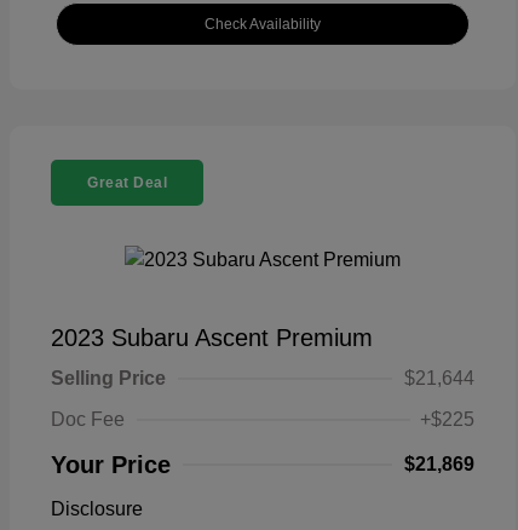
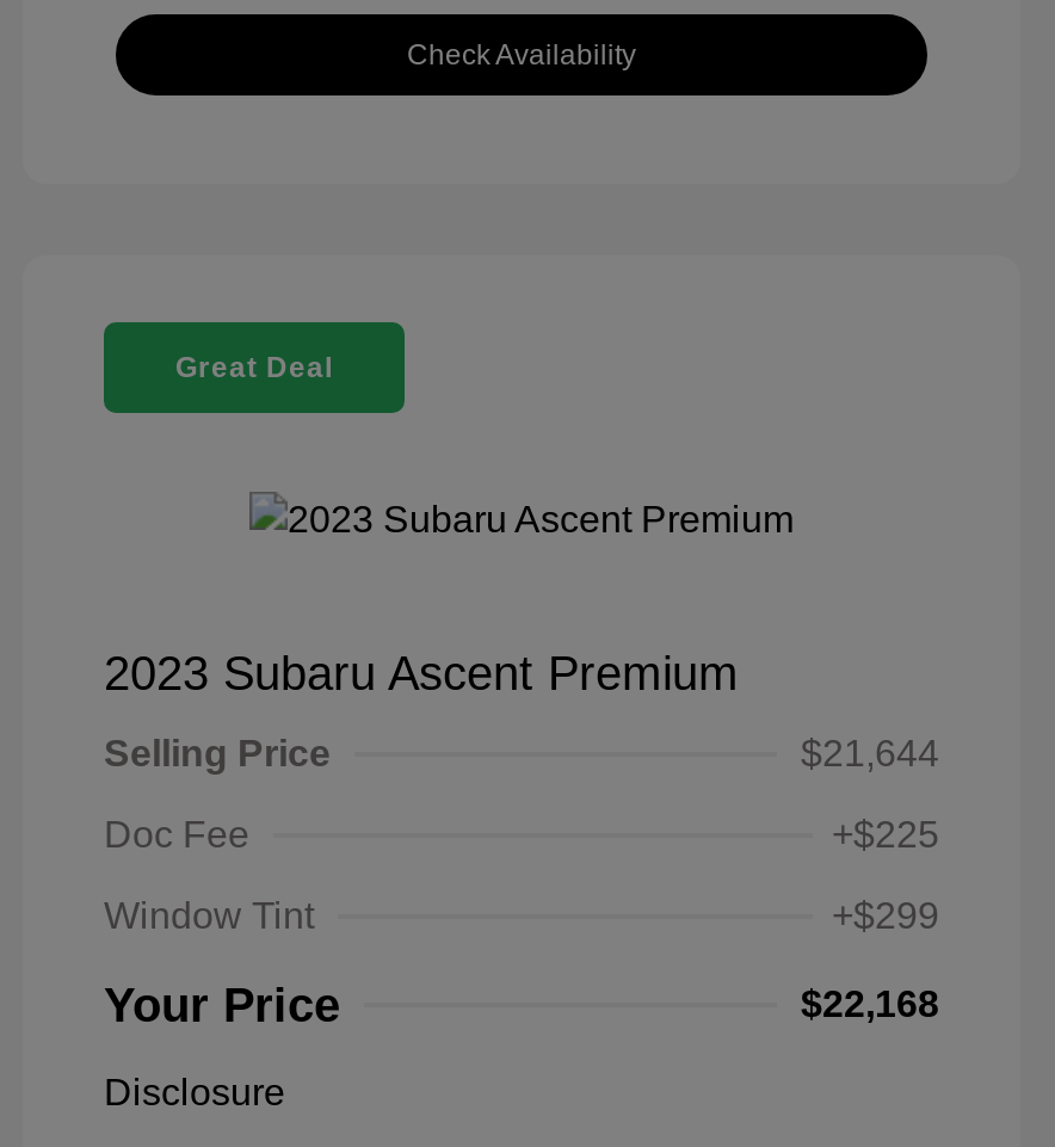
none -> [104,895,939,935] Window Tint | +$299
[404,454,474,474] $21,869 -> [801,983,939,1024] $22,168

